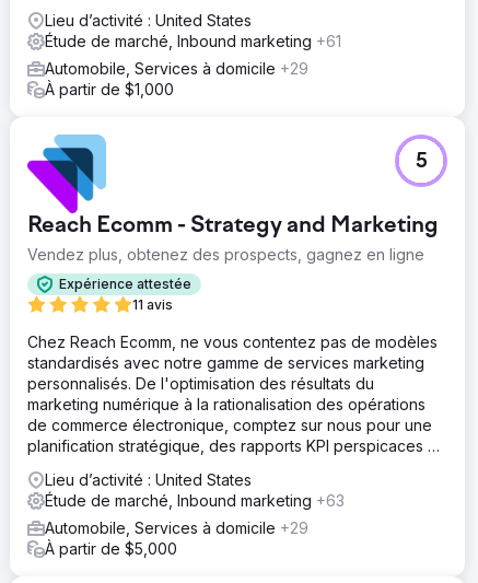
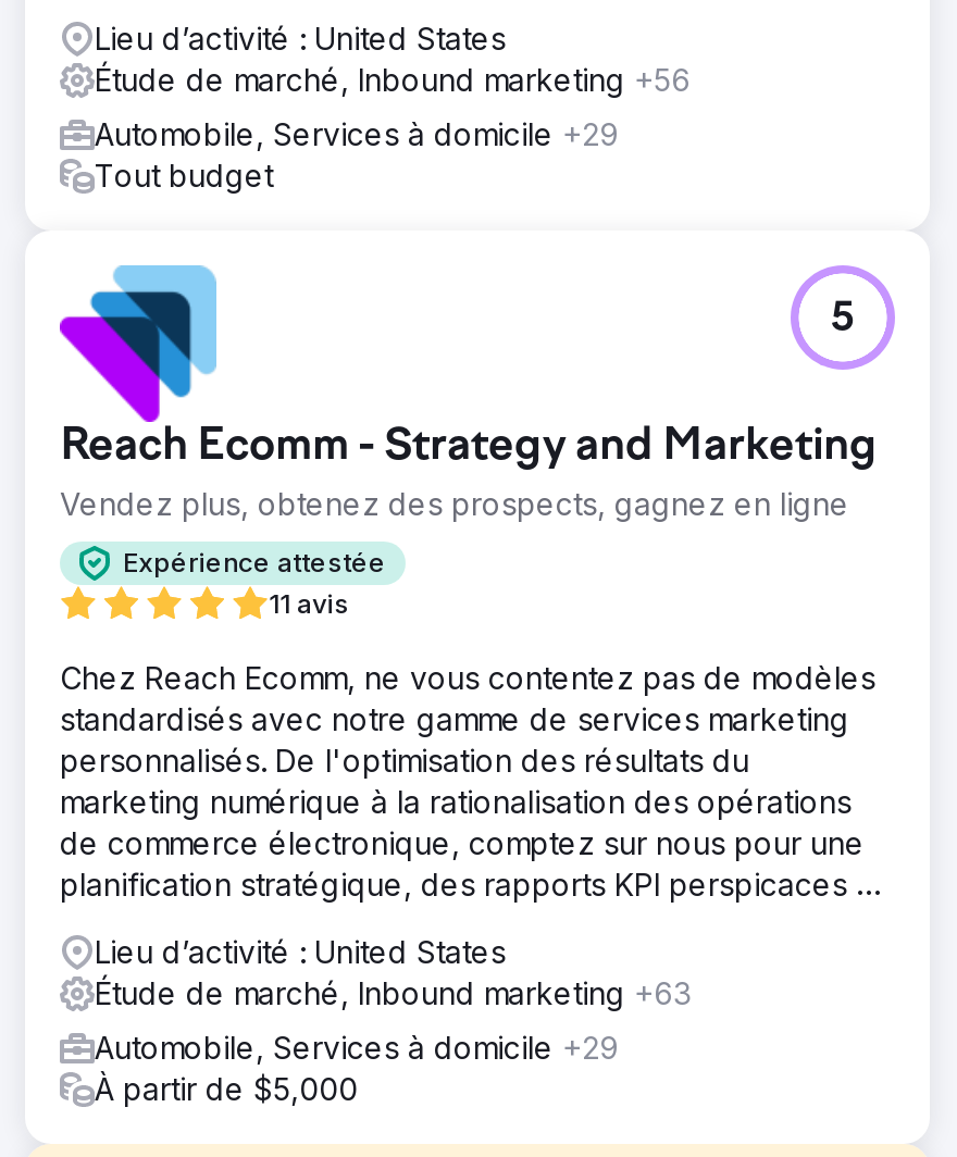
[45,31,341,50] Étude de marché, Inbound marketing +61 -> [95,60,691,97] Étude de marché, Inbound marketing +56
[45,79,174,98] À partir de $1,000 -> [95,156,273,193] Tout budget

